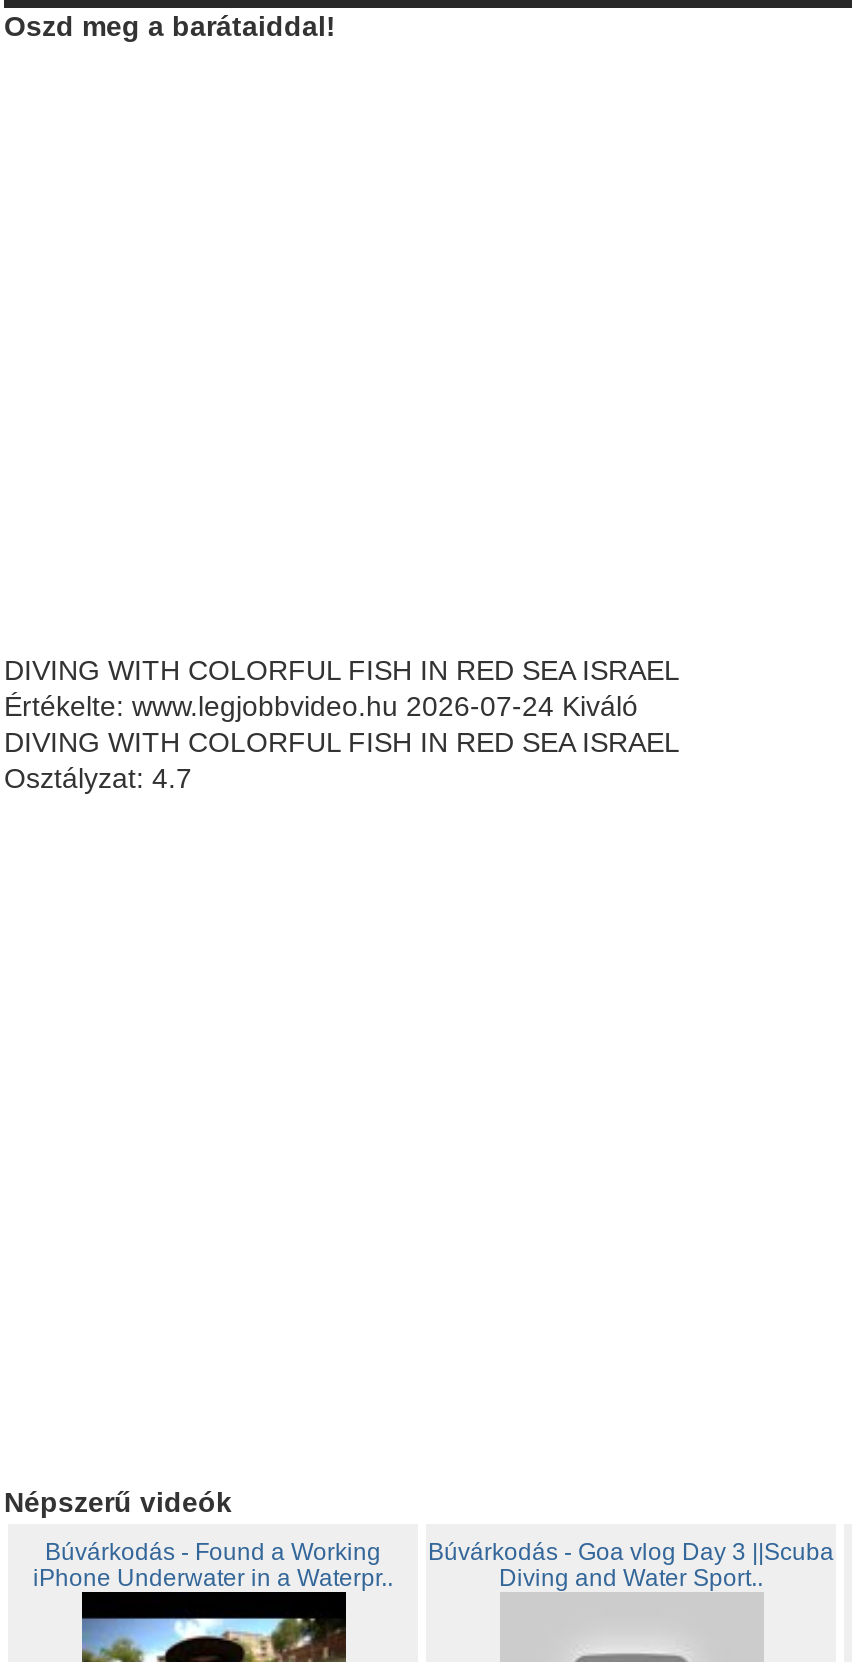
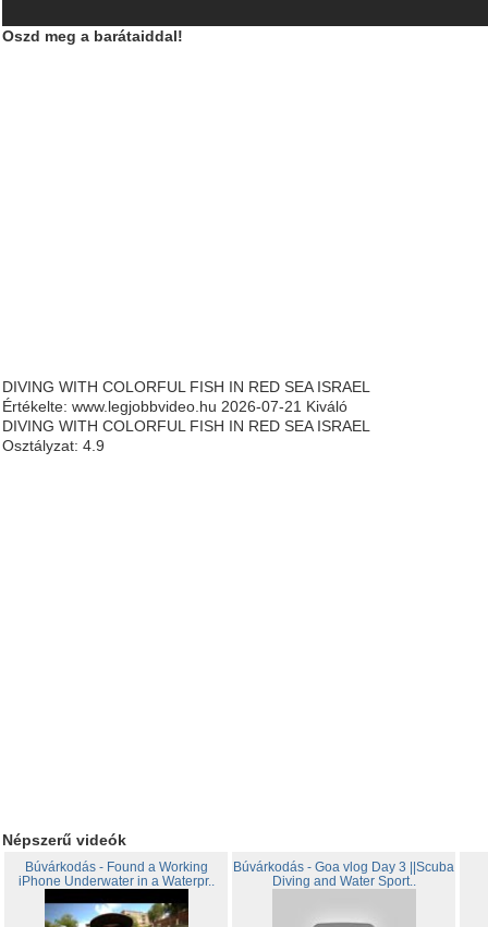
[4,690,638,722] Értékelte: www.legjobbvideo.hu 2026-07-24 Kiváló -> [2,398,347,415] Értékelte: www.legjobbvideo.hu 2026-07-21 Kiváló
[4,762,192,794] Osztályzat: 4.7 -> [2,437,105,454] Osztályzat: 4.9

